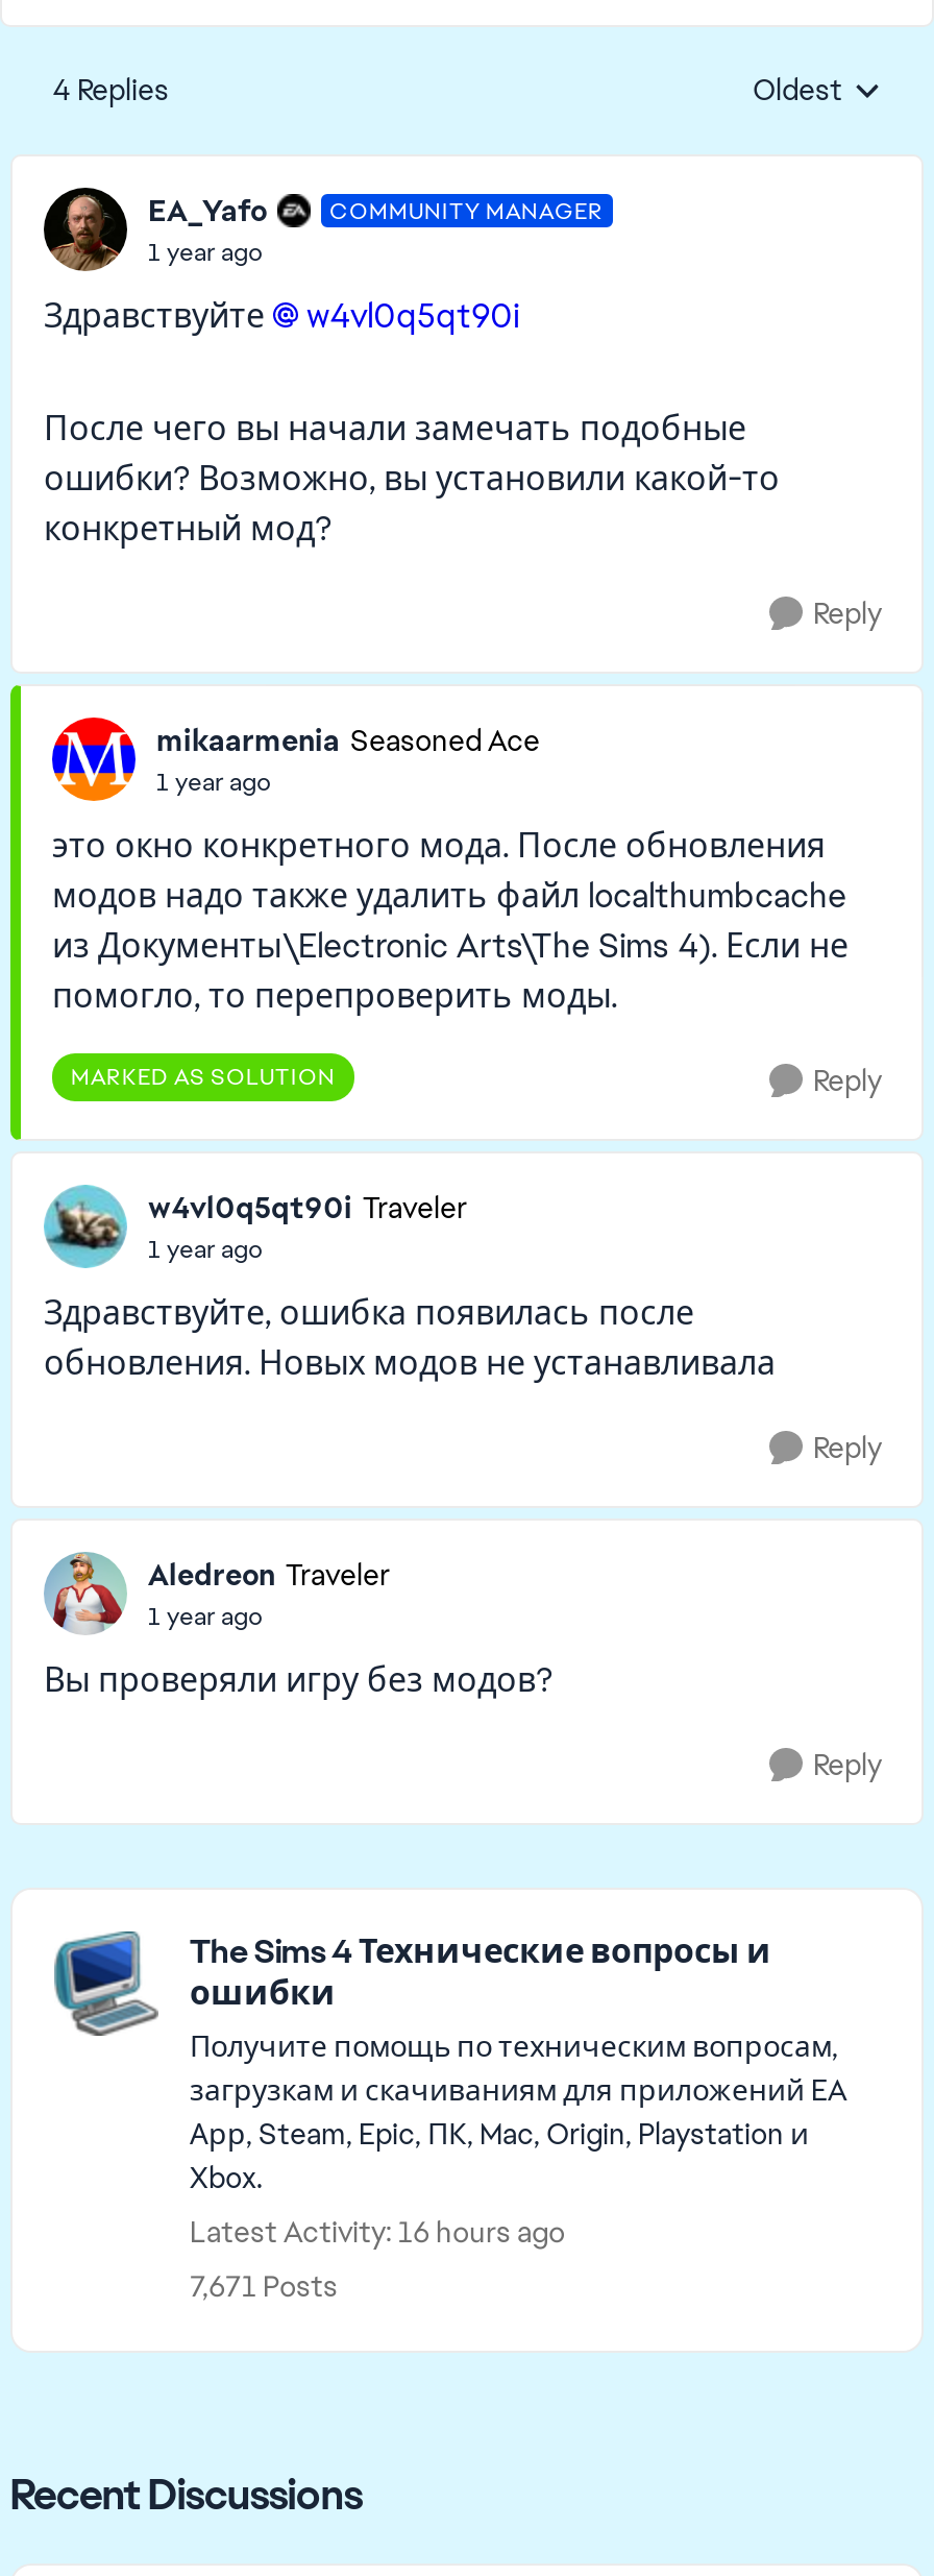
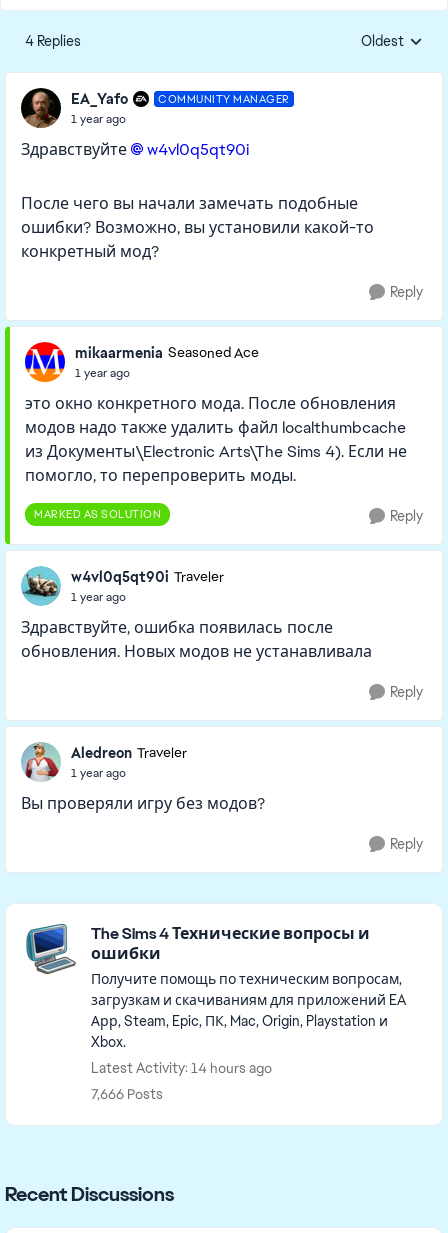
[190,2213,565,2251] Latest Activity: 16 hours ago -> [91,1059,272,1077] Latest Activity: 14 hours ago
[190,2267,338,2305] 7,671 Posts -> [91,1085,163,1103] 7,666 Posts

